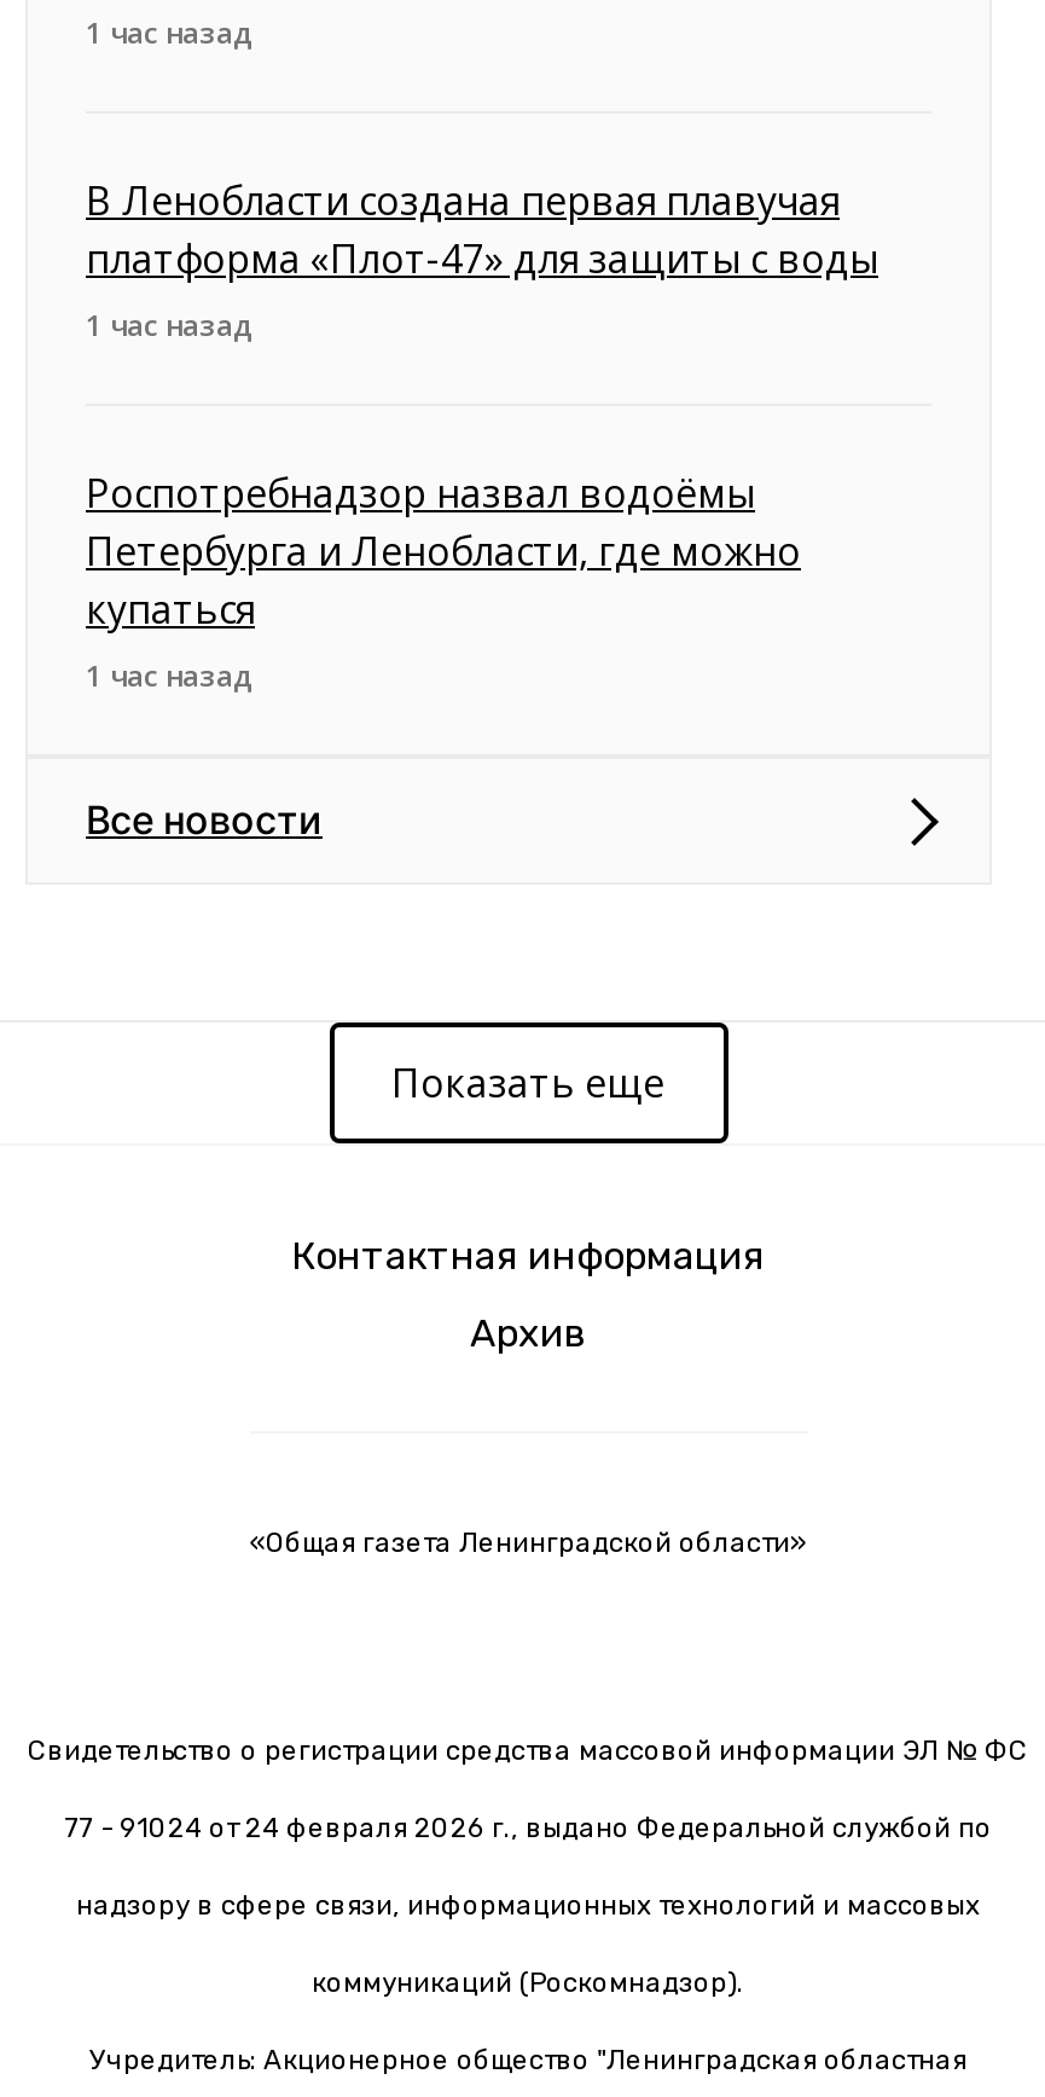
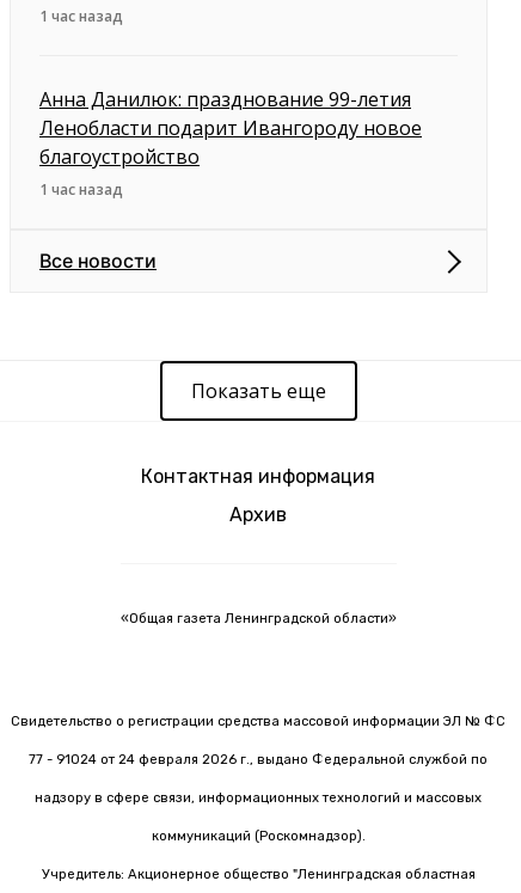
[86,174,878,636] В Ленобласти создана первая плавучая | платформа «Плот-47» для защиты с воды | 1 час назад | Роспотребнадзор назвал водоёмы | Петербурга и Ленобласти, где можно | купаться -> [39,86,422,170] Анна Данилюк: празднование 99-летия | Ленобласти подарит Ивангороду новое | благоустройство

